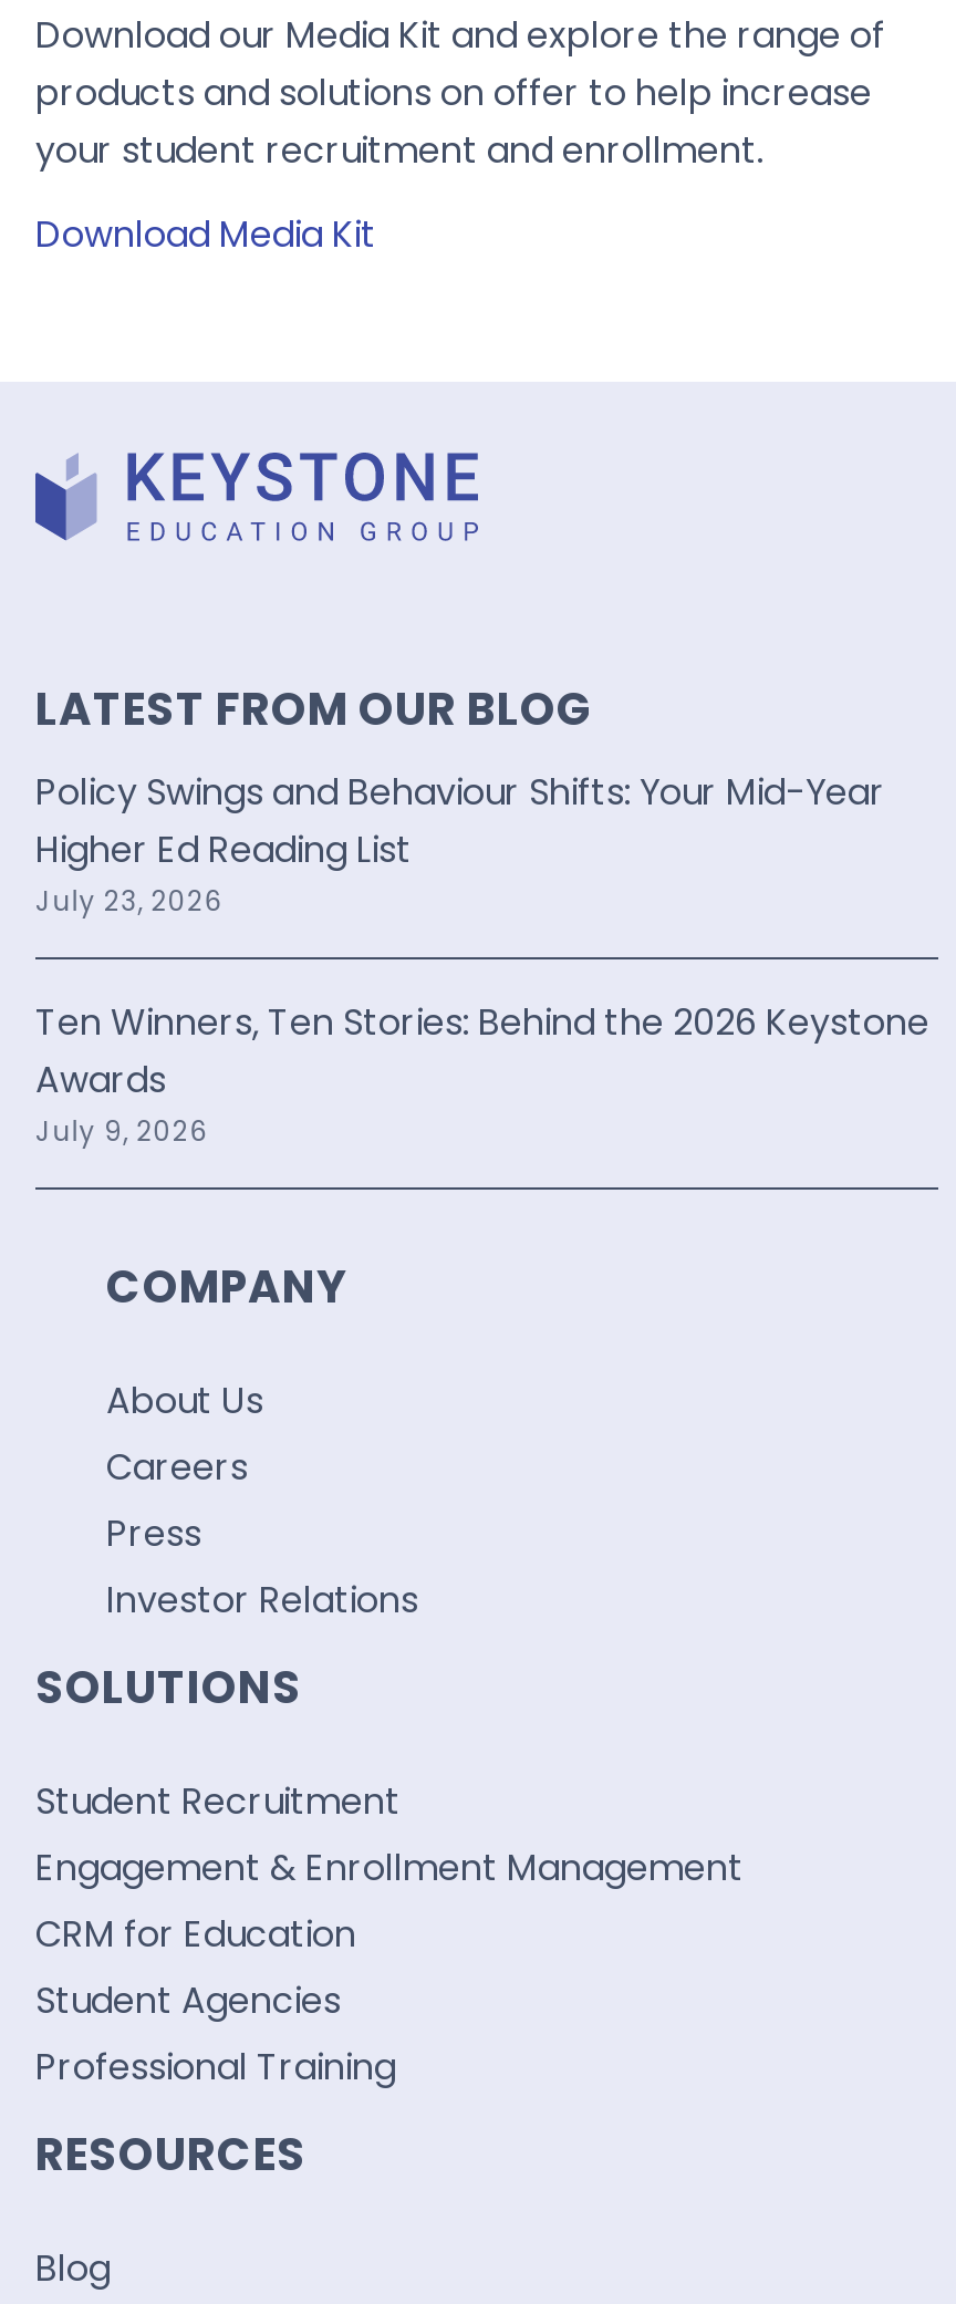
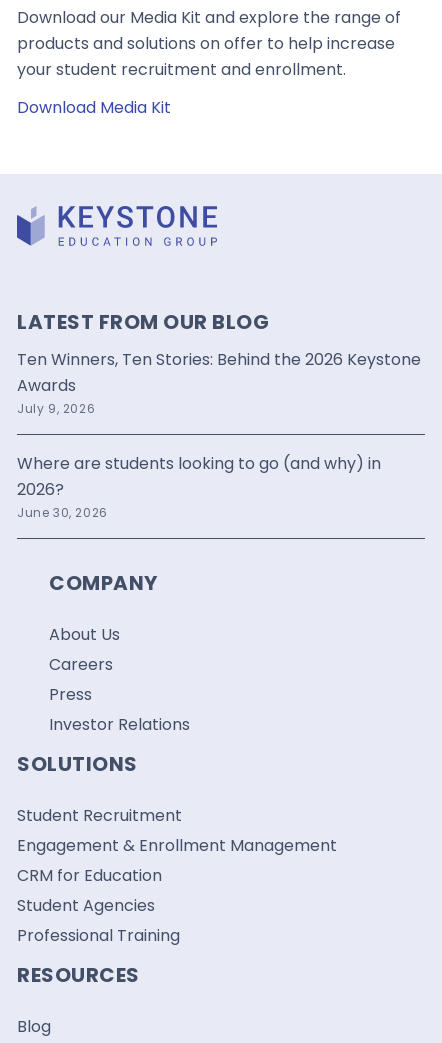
[35,767,885,920] Policy Swings and Behaviour Shifts: Your Mid-Year | Higher Ed Reading List | July 23, 2026 -> none
moved [35,997,929,1150] -> [17,348,421,417]: Ten Winners, Ten Stories: Behind the 2026 Keystone | Awards | July 9, 2026
none -> [17,452,381,521] Where are students looking to go (and why) in | 2026? | June 30, 2026

